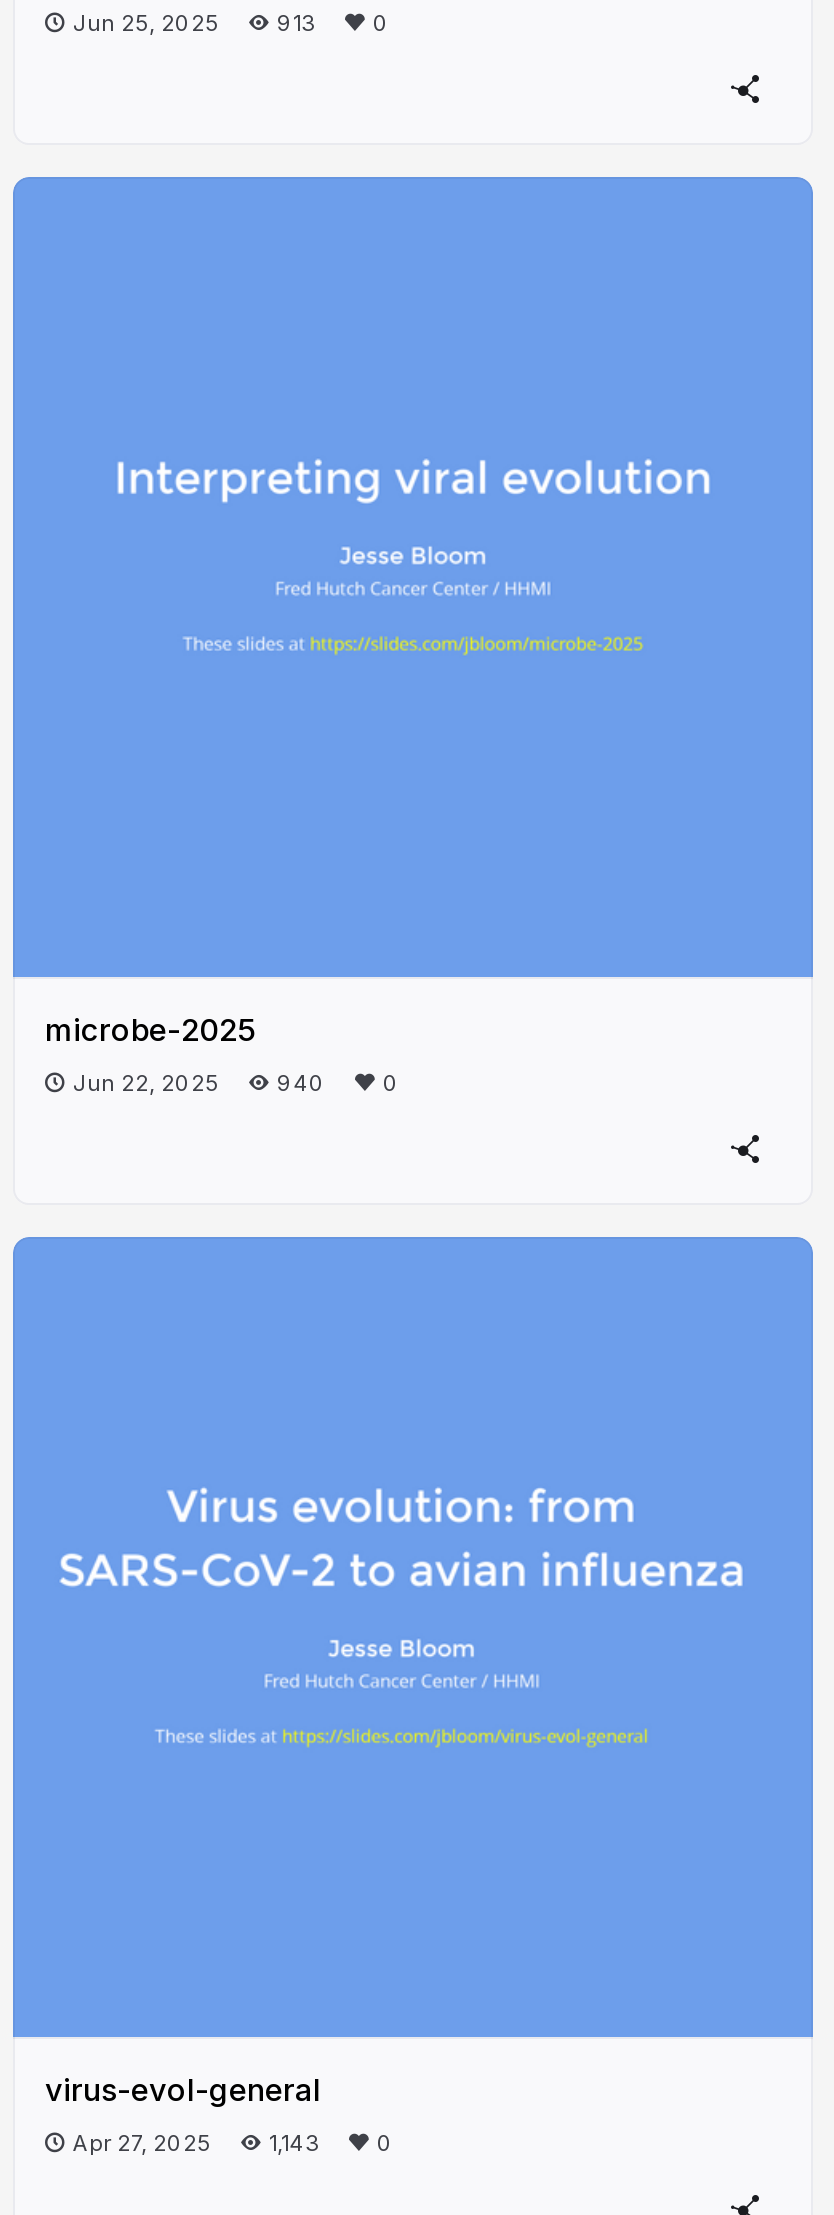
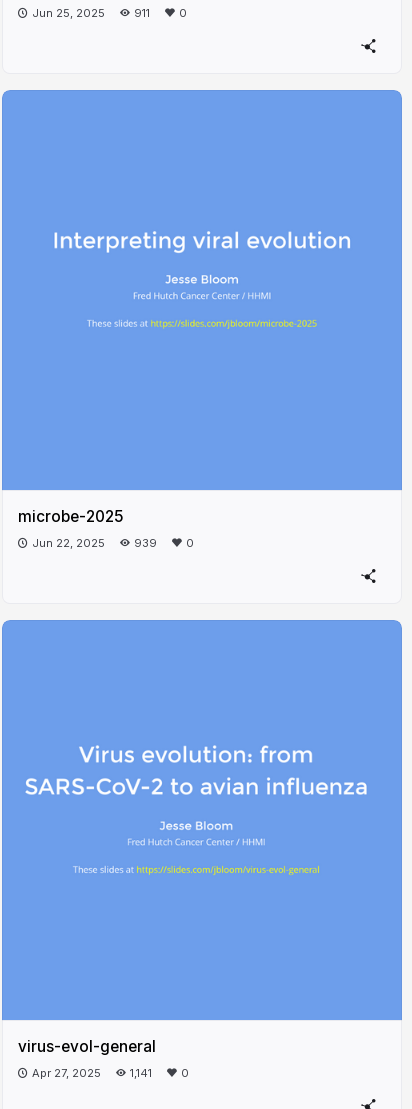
[277,9,315,37] 913 -> [134,6,150,20] 911
[277,1069,325,1097] 940 -> [134,536,157,550] 939
[269,2129,319,2157] 1,143 -> [130,1066,152,1080] 1,141

